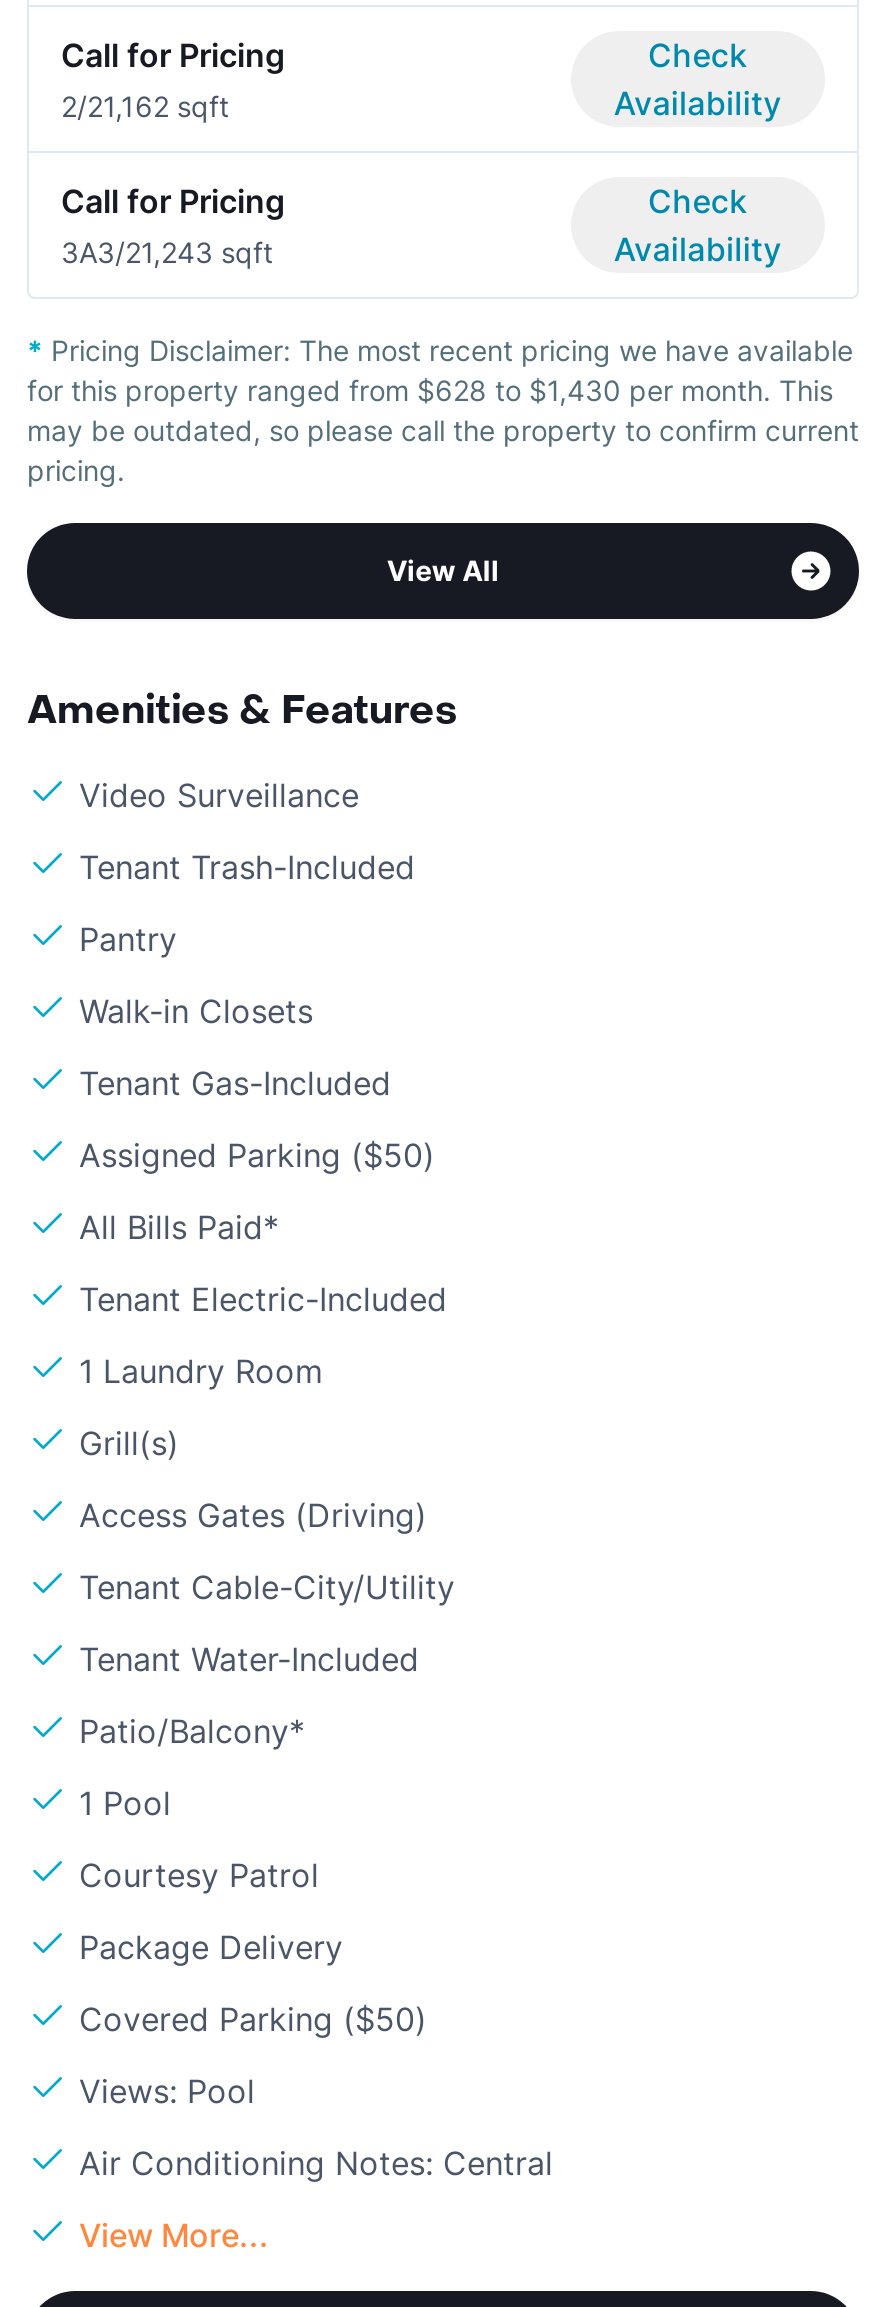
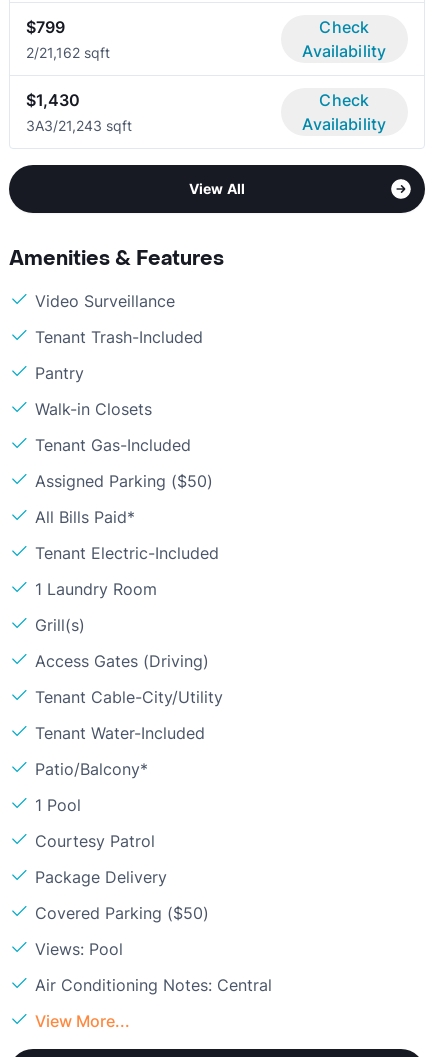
[61,35,285,75] Call for Pricing -> [26,17,65,37] $799
[61,181,285,221] Call for Pricing -> [26,90,80,110] $1,430
[27,333,859,487] * Pricing Disclaimer: The most recent pricing we have available | for this property ranged from $628 to $1,430 per month. This | may be outdated, so please call the property to confirm current | pricing. -> none

